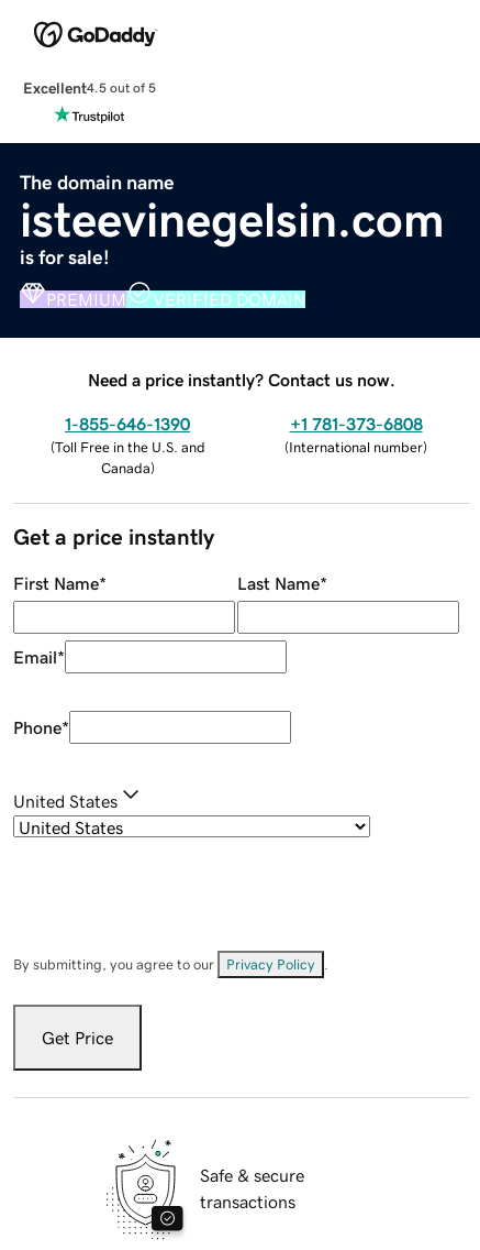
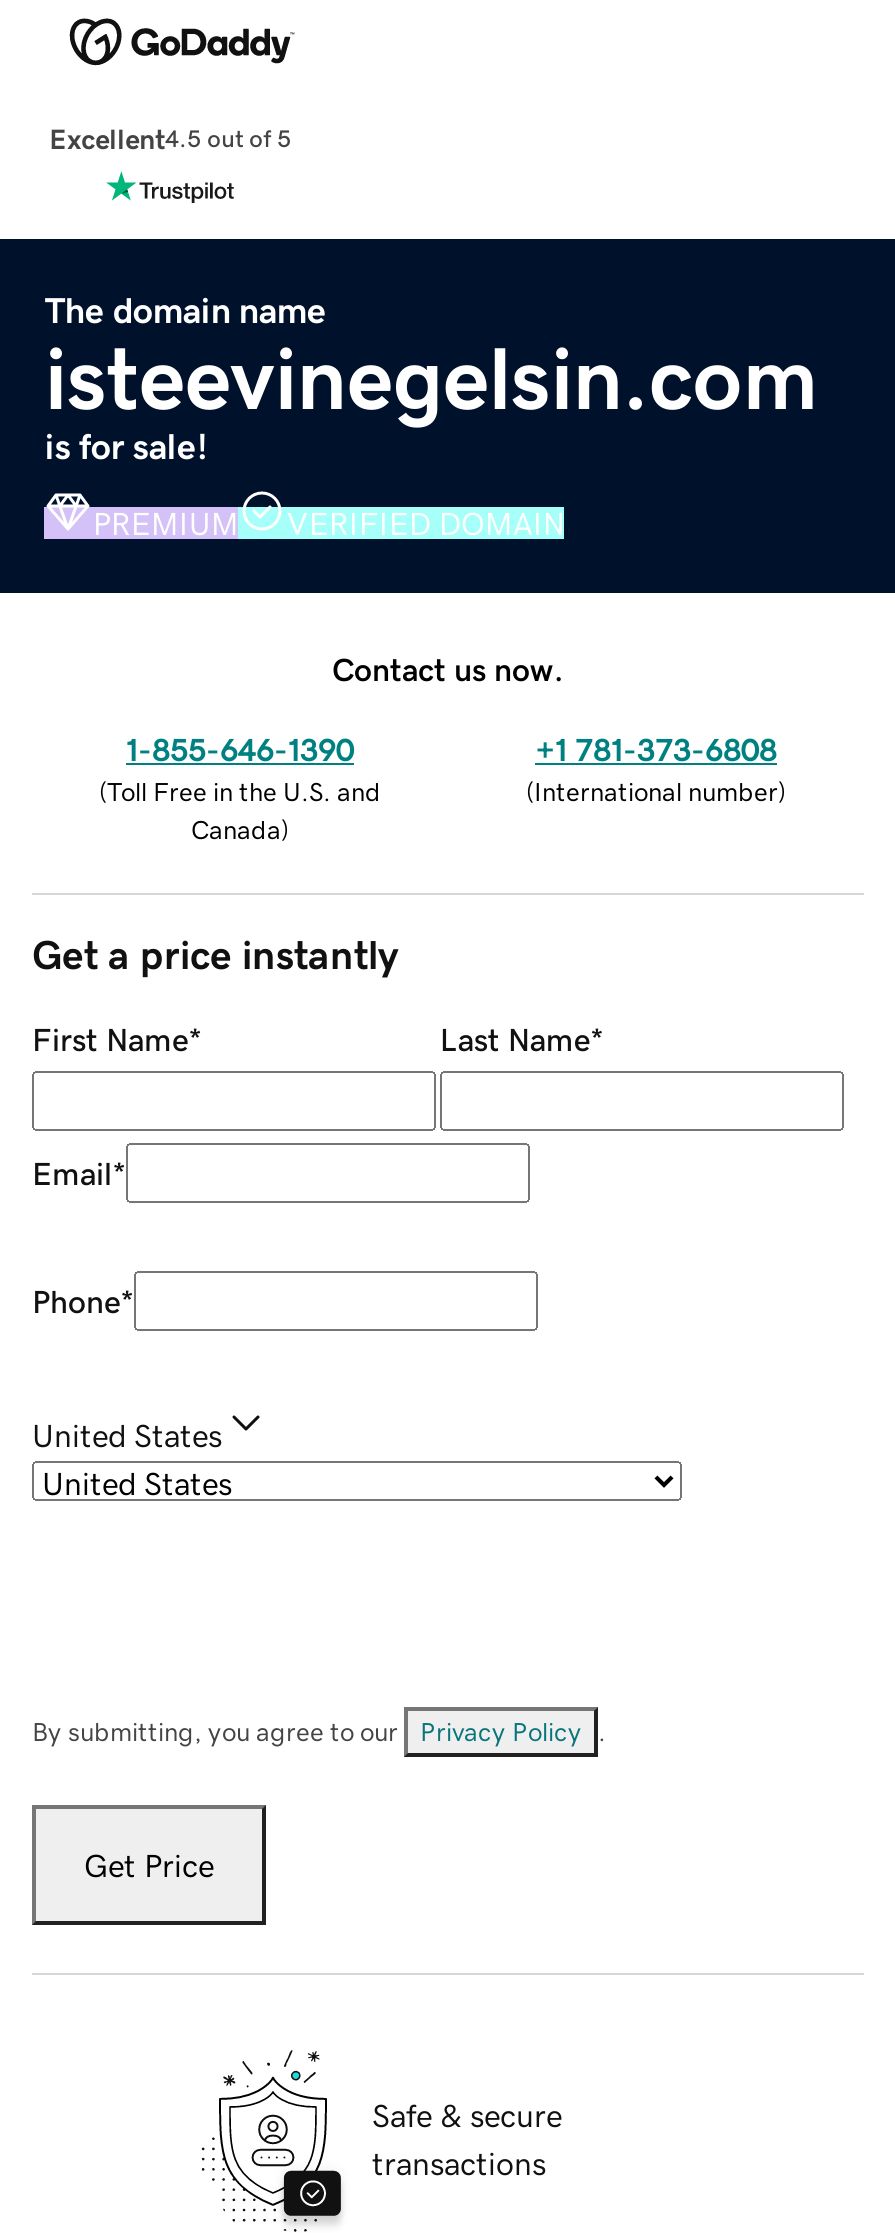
[88,370,395,388] Need a price instantly? Contact us now. -> [332,652,564,684] Contact us now.

